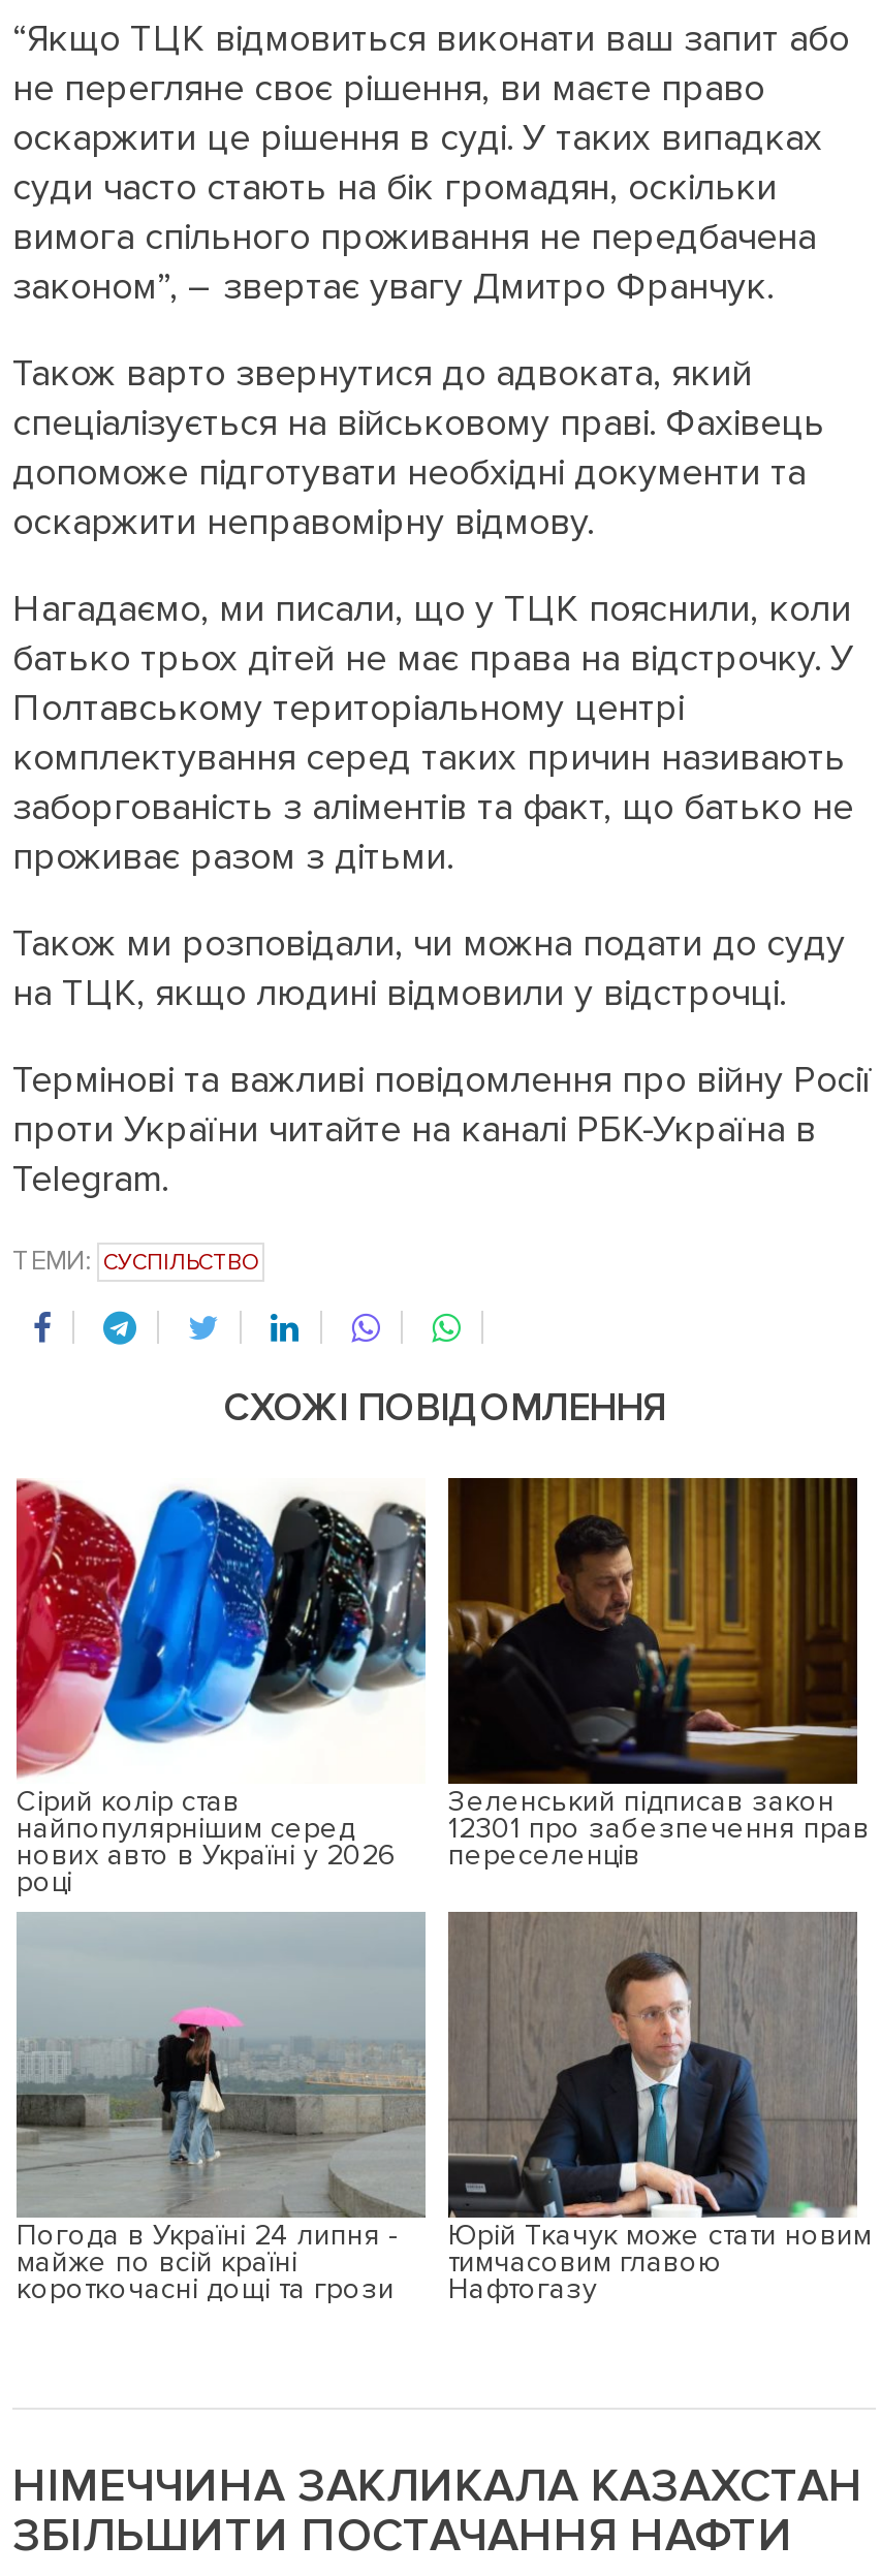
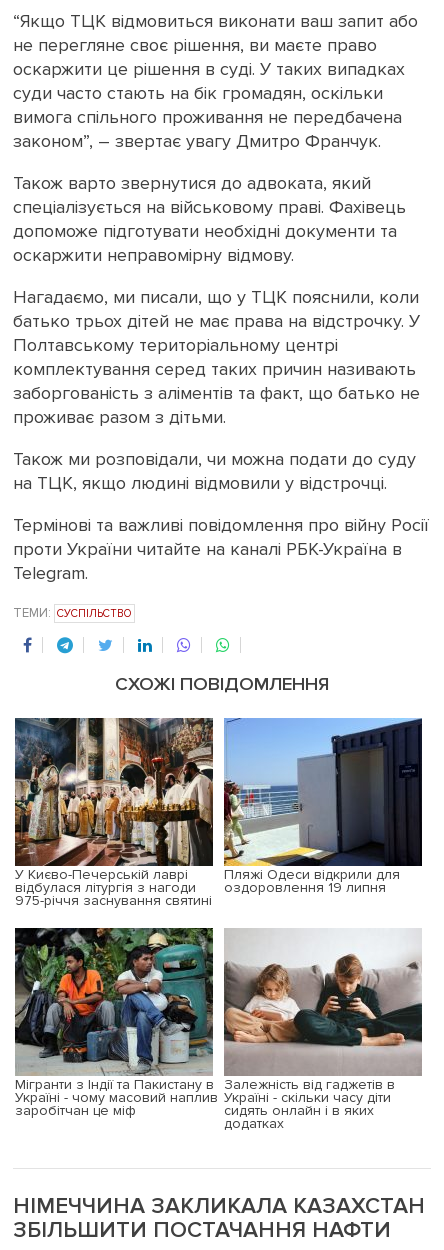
[14,1478,428,1899] [image] | Сірий колір став | найпопулярнішим серед | нових авто в Україні у 2026 | році -> [14,717,214,908] [image] | У Києво-Печерській лаврі | відбулася літургія з нагоди | 975-річчя заснування святині
[446,1476,870,1872] [image] | Зеленський підписав закон | 12301 про забезпечення прав | переселенців -> [223,717,422,895] [image] | Пляжі Одеси відкрили для | оздоровлення 19 липня
[17,1912,426,2306] [image] | Погода в Україні 24 липня - | майже по всій країні | короткочасні дощі та грози -> [14,927,218,1118] [image] | Мігранти з Індії та Пакистану в | Україні - чому масовий наплив | заробітчан це міф
[448,1910,872,2306] [image] | Юрій Ткачук може стати новим | тимчасовим главою | Нафтогазу -> [224,928,423,1131] [image] | Залежність від гаджетів в | Україні - скільки часу діти | сидять онлайн і в яких | додатках

